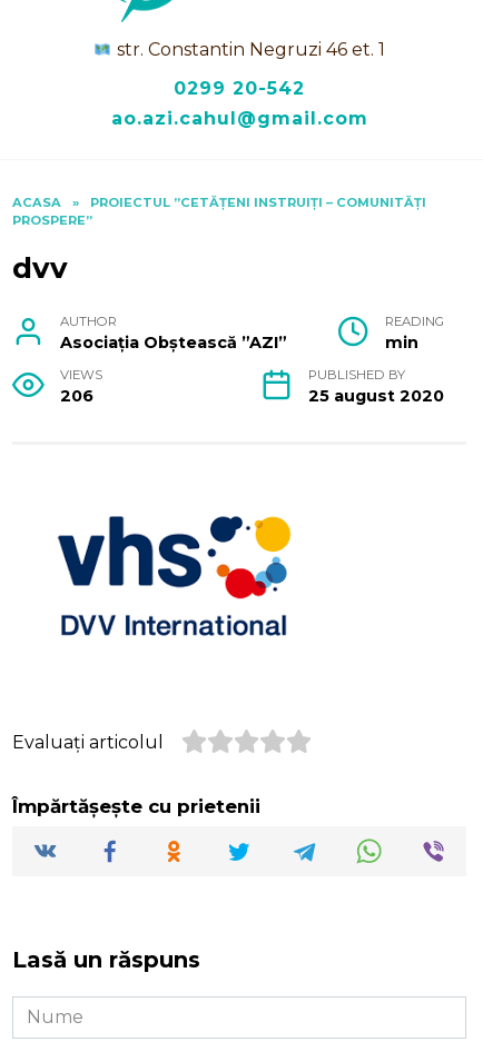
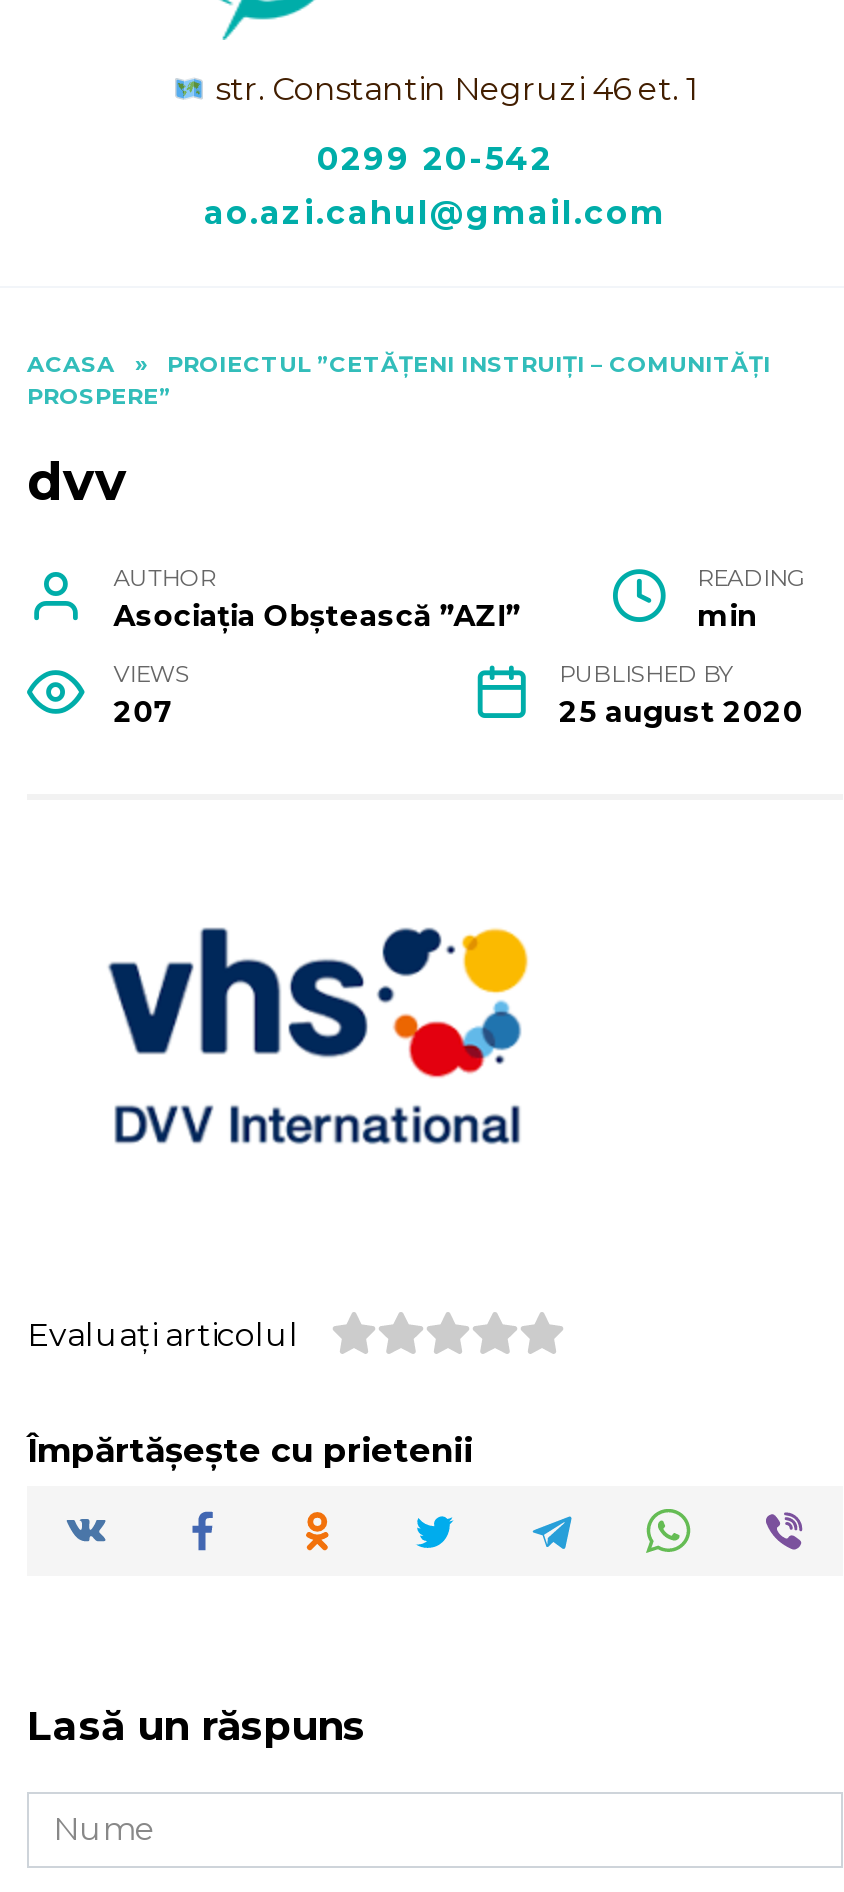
[60,386,94,406] 206 -> [113,694,173,730] 207

